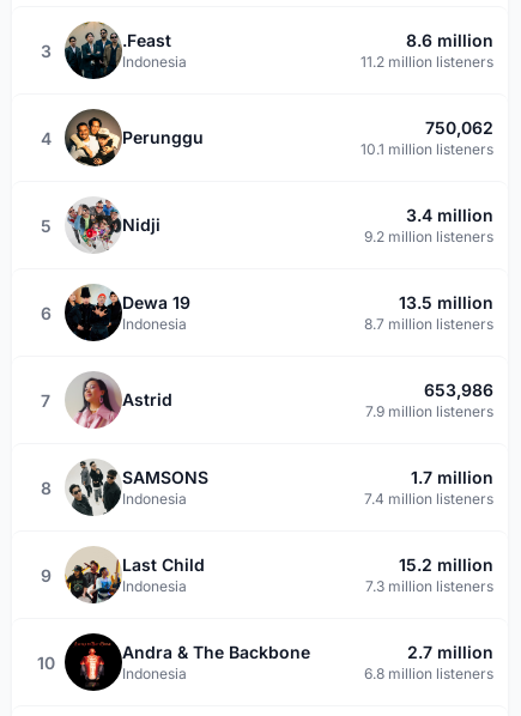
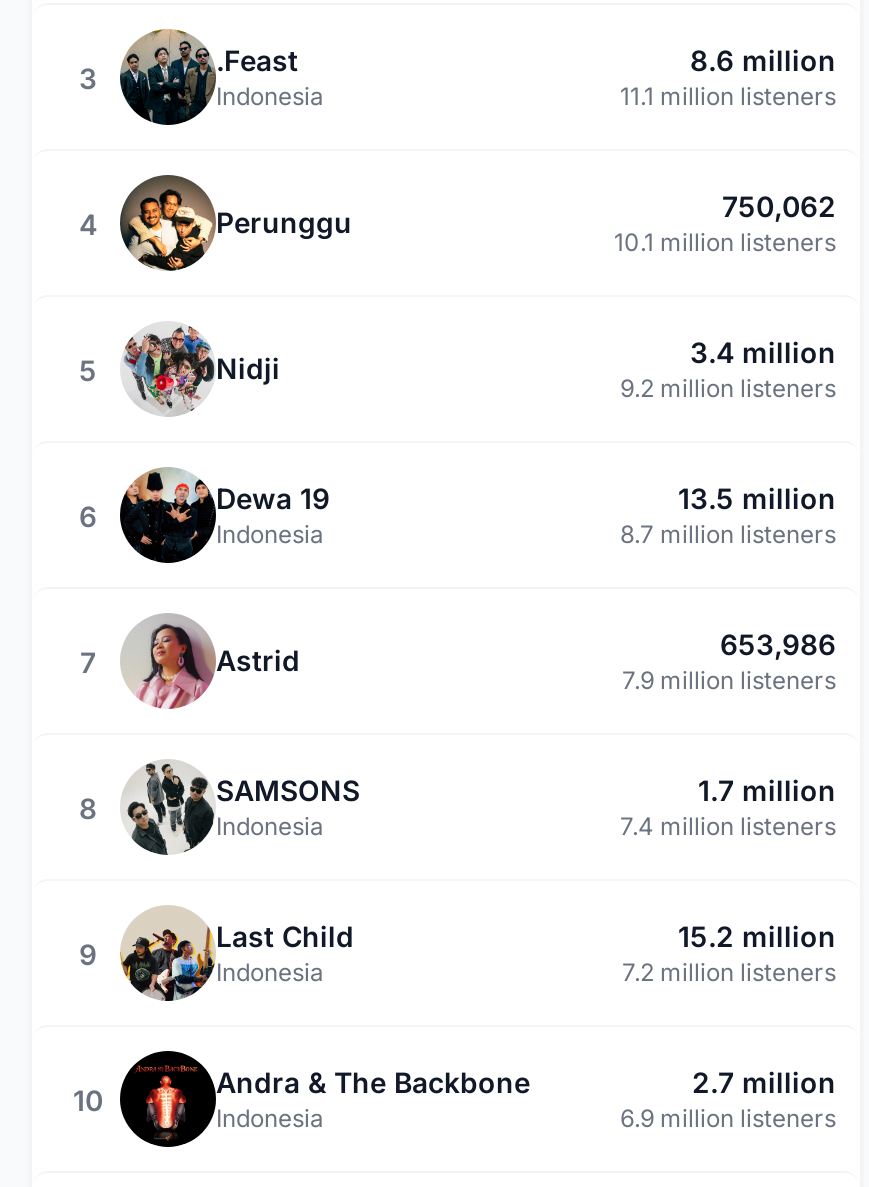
[361,53,493,71] 11.2 million listeners -> [620,81,836,111] 11.1 million listeners
[365,577,493,595] 7.3 million listeners -> [622,957,836,987] 7.2 million listeners
[364,665,493,682] 6.8 million listeners -> [620,1103,836,1133] 6.9 million listeners

